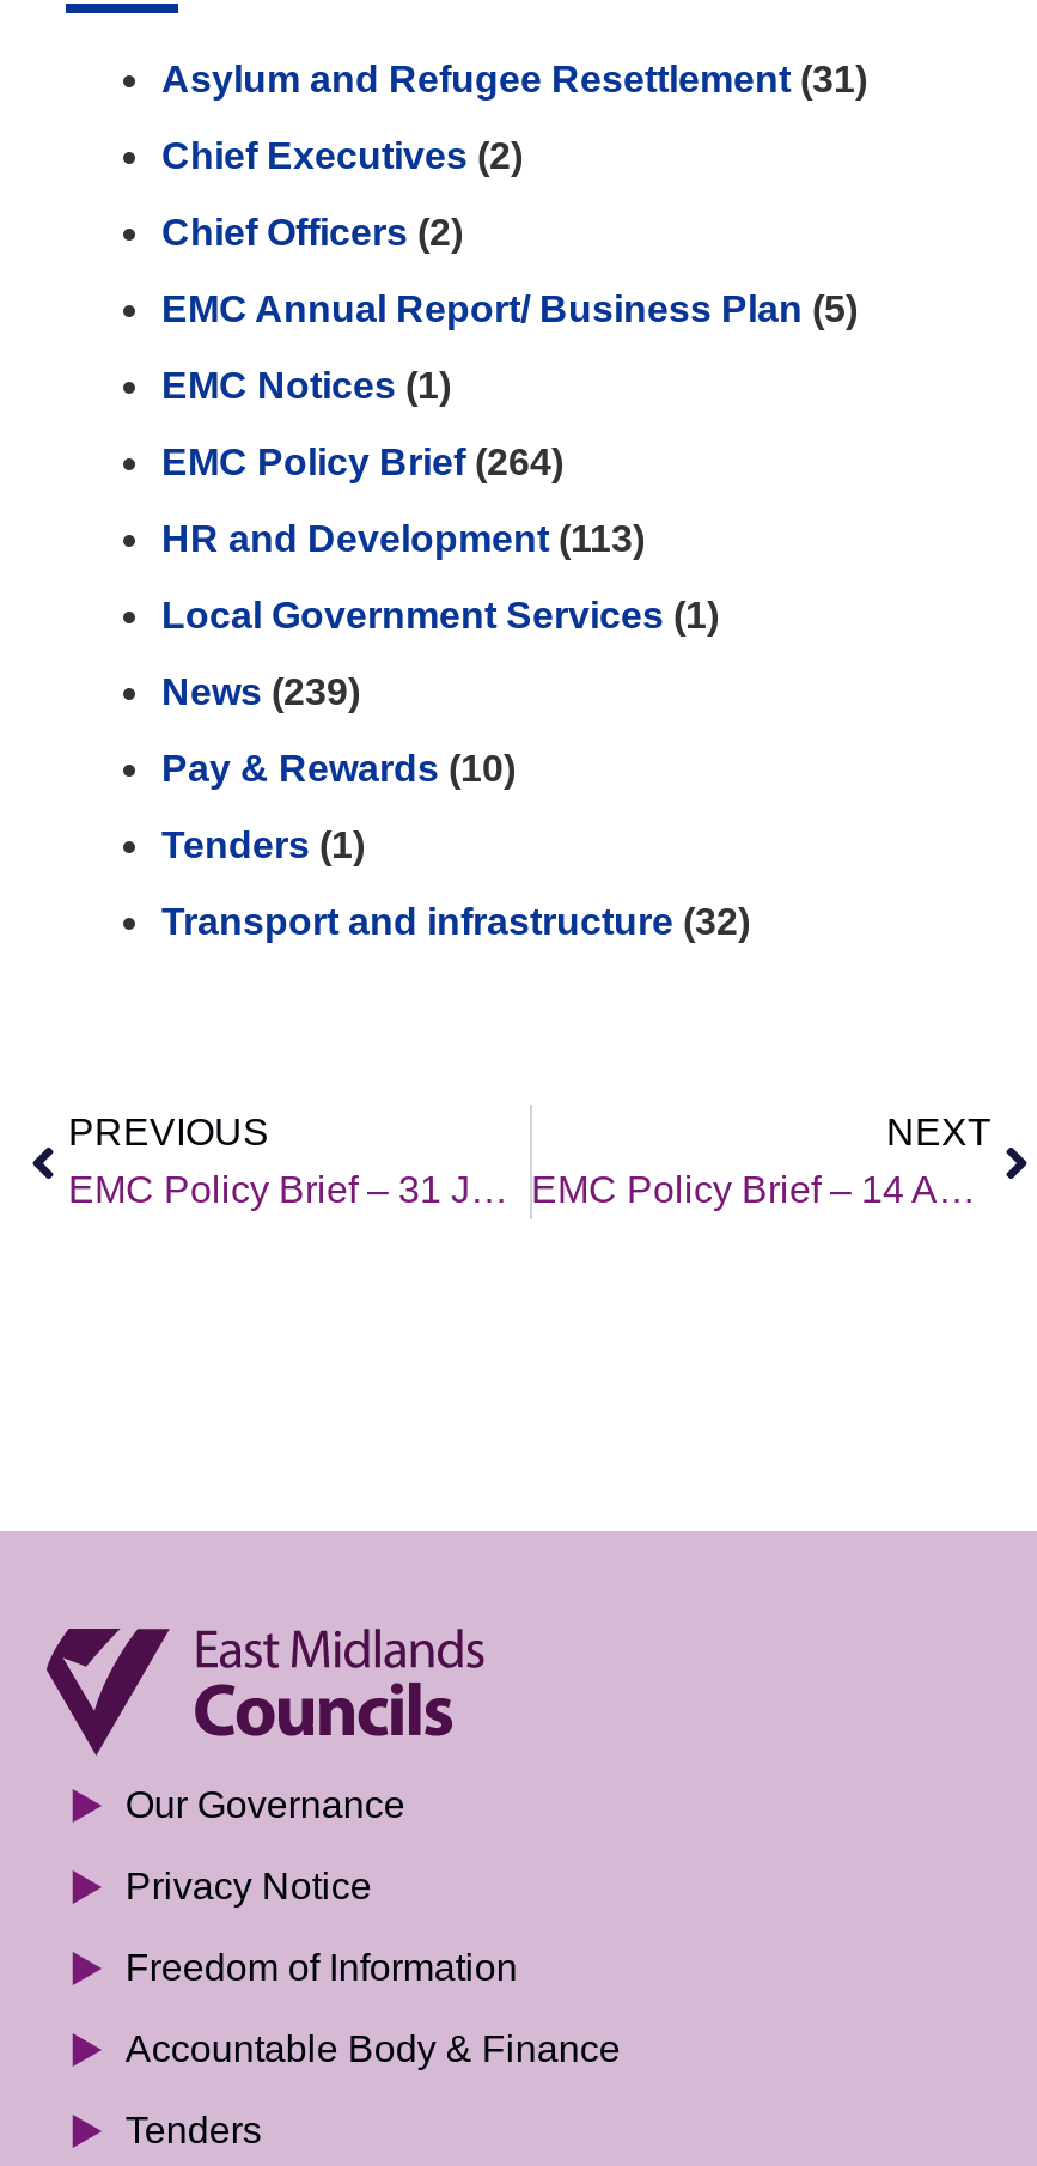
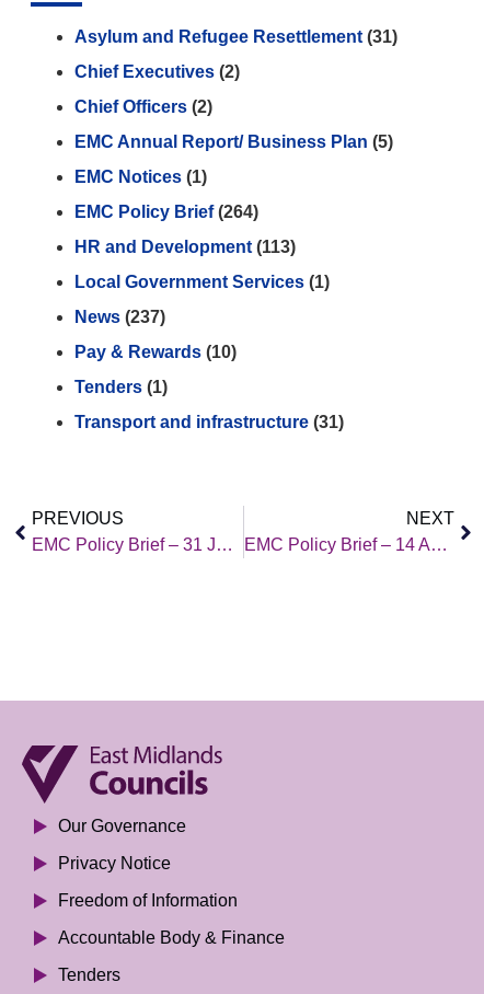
[161,672,360,713] News (239) -> [74,308,165,327] News (237)
[161,902,750,943] Transport and infrastructure (32) -> [74,413,344,432] Transport and infrastructure (31)

